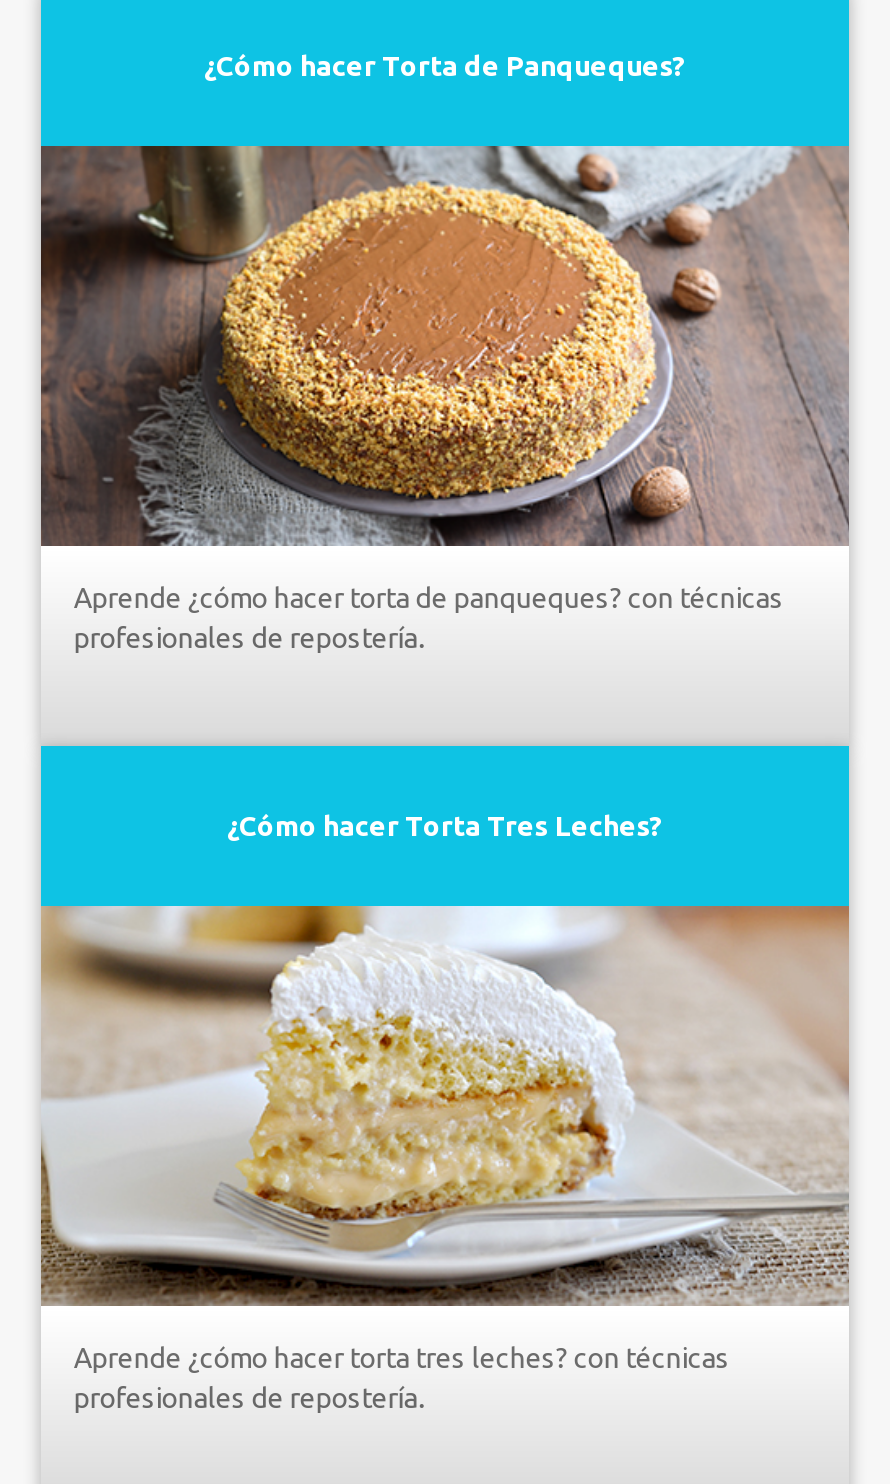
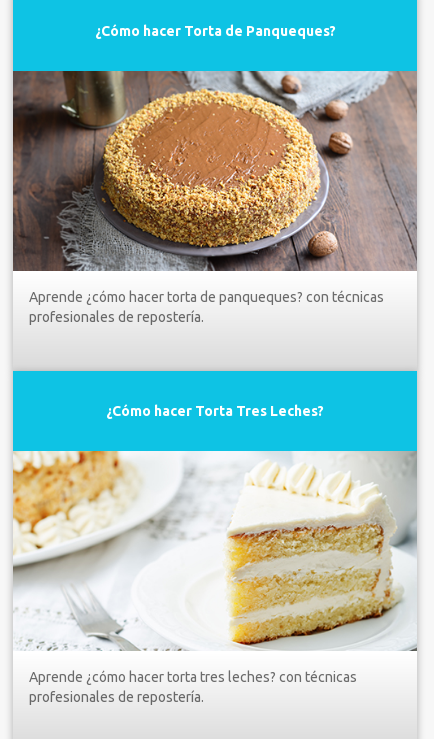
[39,904,851,1308] [image] -> [13,450,417,651] [image]

